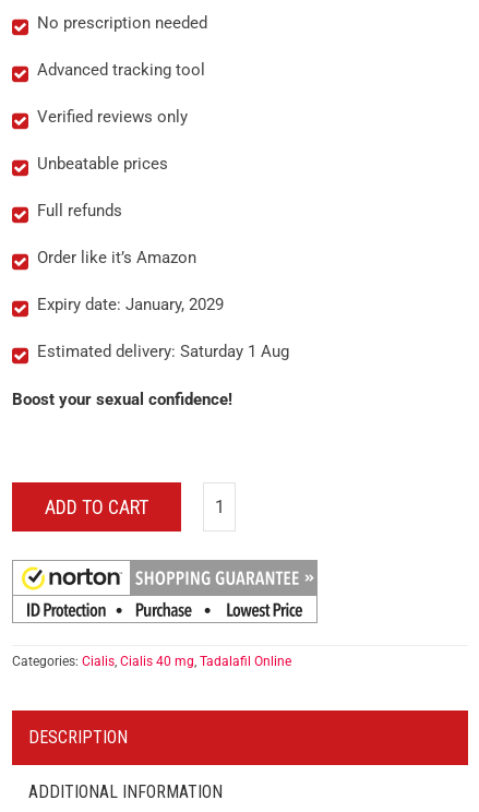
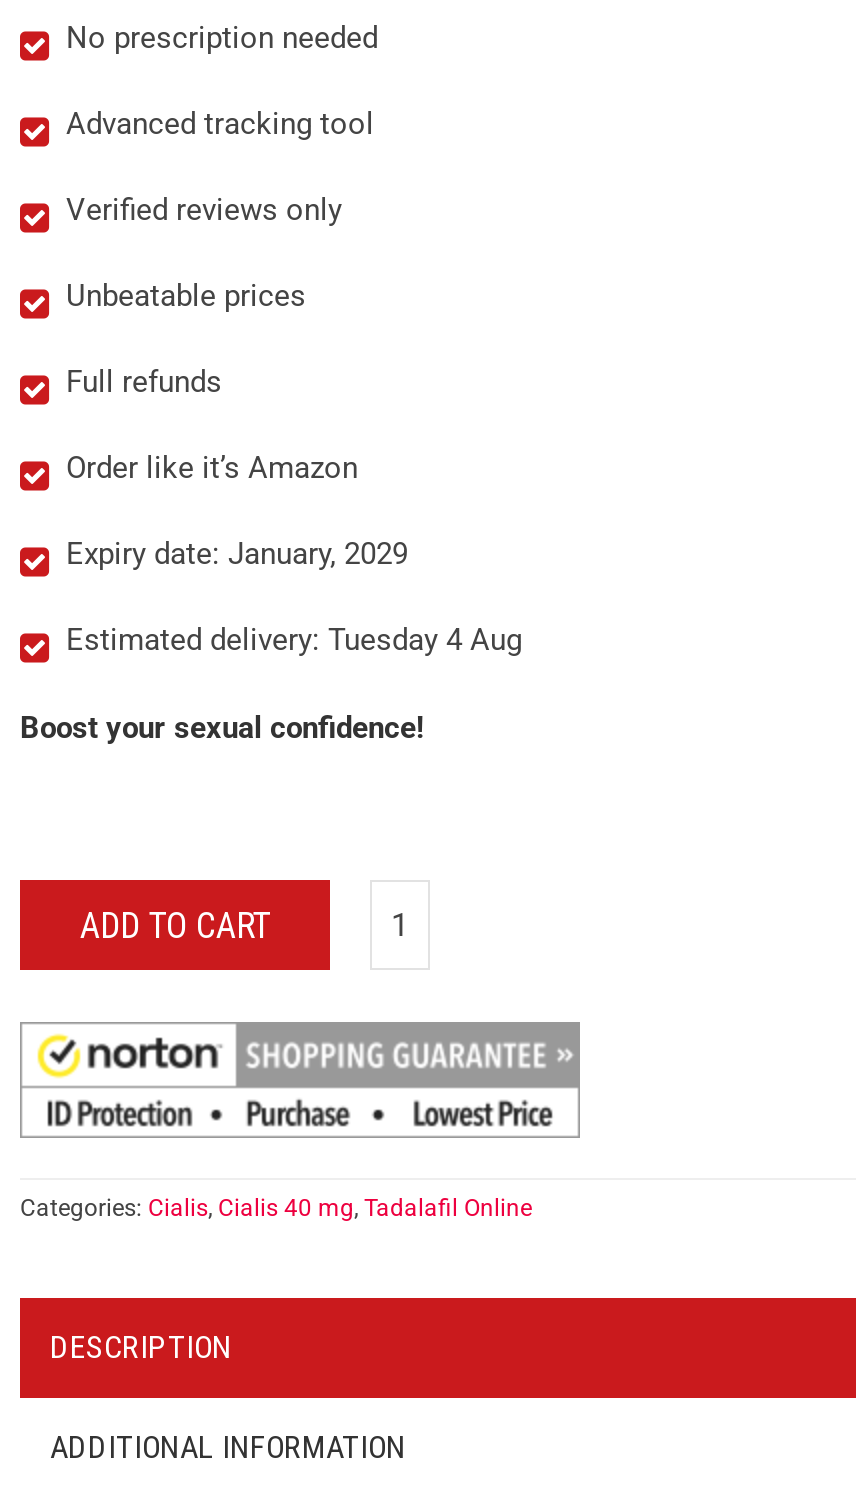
[37,342,289,361] Estimated delivery: Saturday 1 Aug -> [66,622,522,658] Estimated delivery: Tuesday 4 Aug

